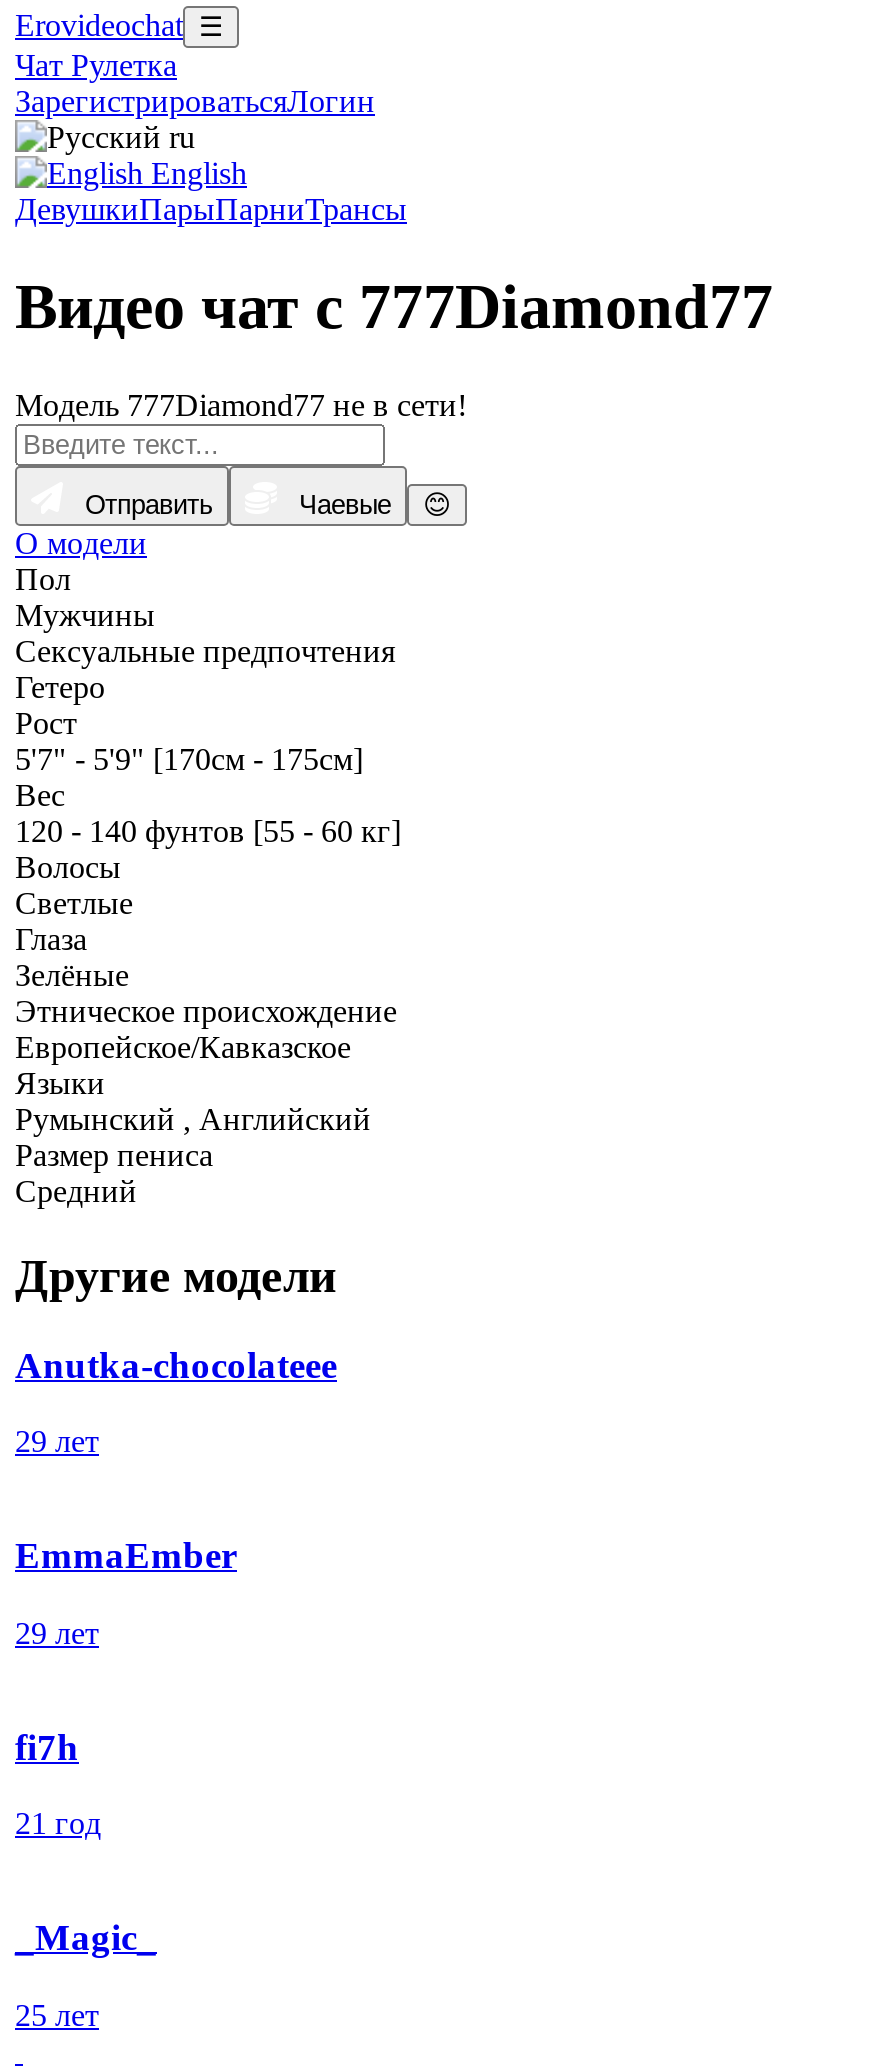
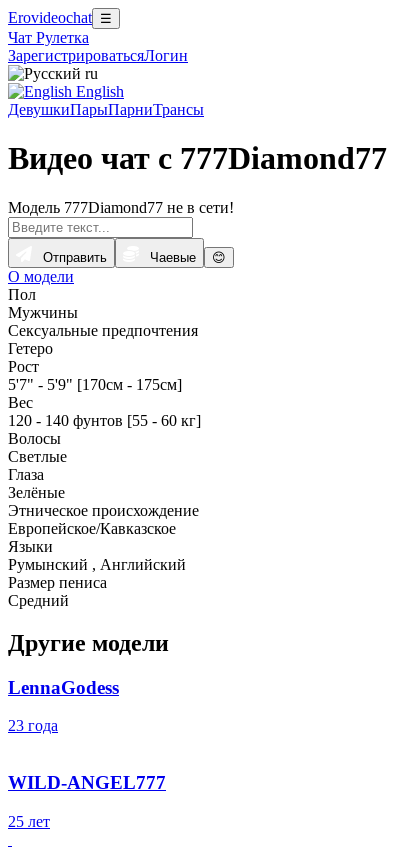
[15,1343,337,1958] Anutka-chocolateee | 29 лет | EmmaEmber | 29 лет | fi7h | 21 год | _Magic_ -> [8,677,166,793] LennaGodess | 23 года | WILD-ANGEL777

